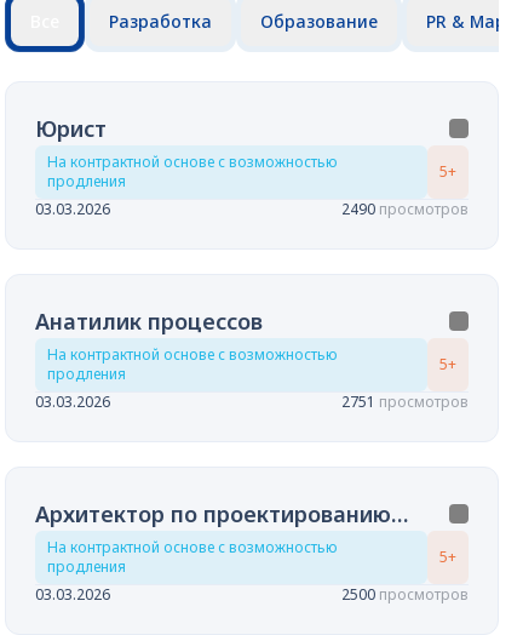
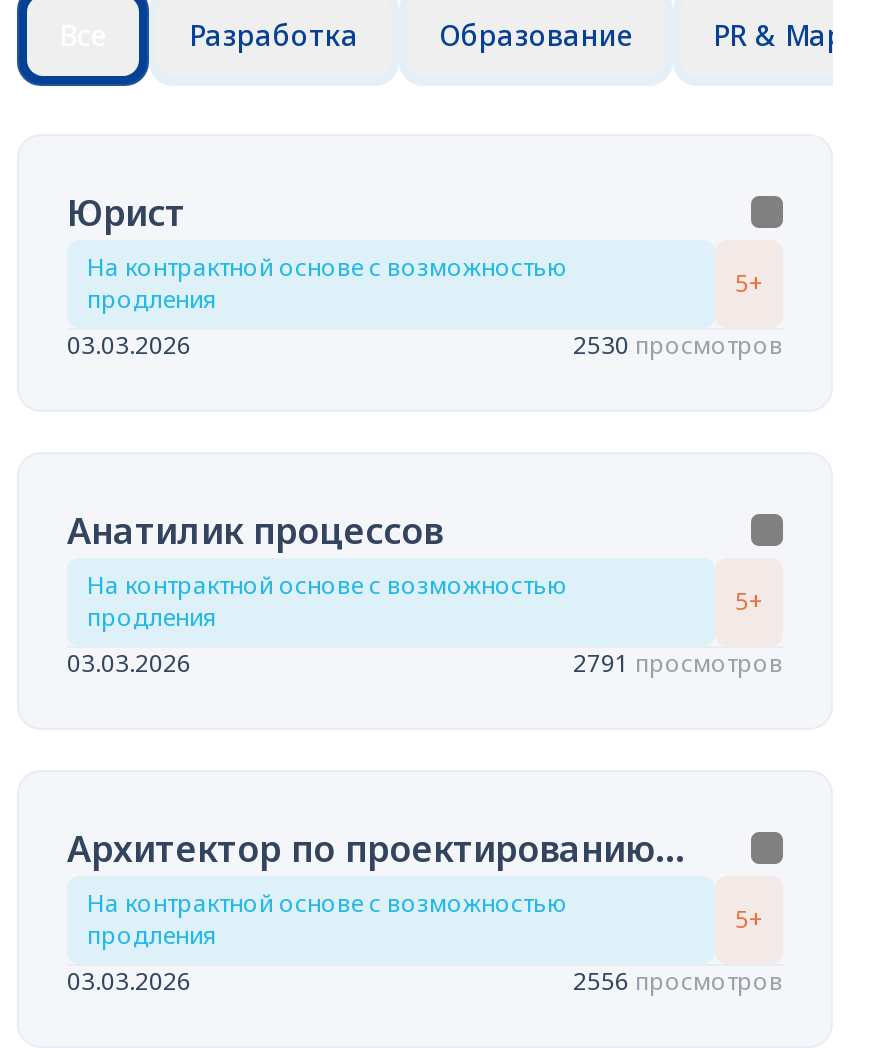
[341,199,469,219] 2490 просмотров -> [573,328,783,362] 2530 просмотров
[341,391,469,412] 2751 просмотров -> [573,646,783,680] 2791 просмотров
[341,584,469,605] 2500 просмотров -> [573,964,783,998] 2556 просмотров

